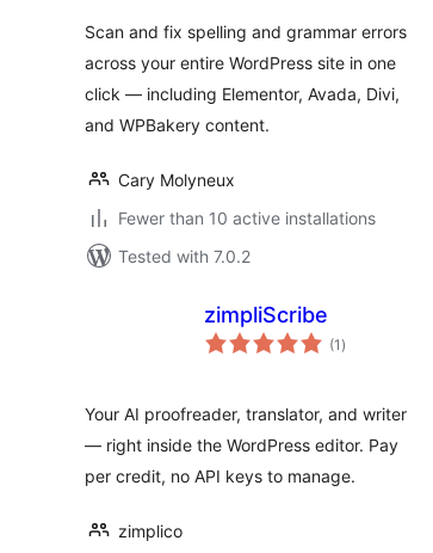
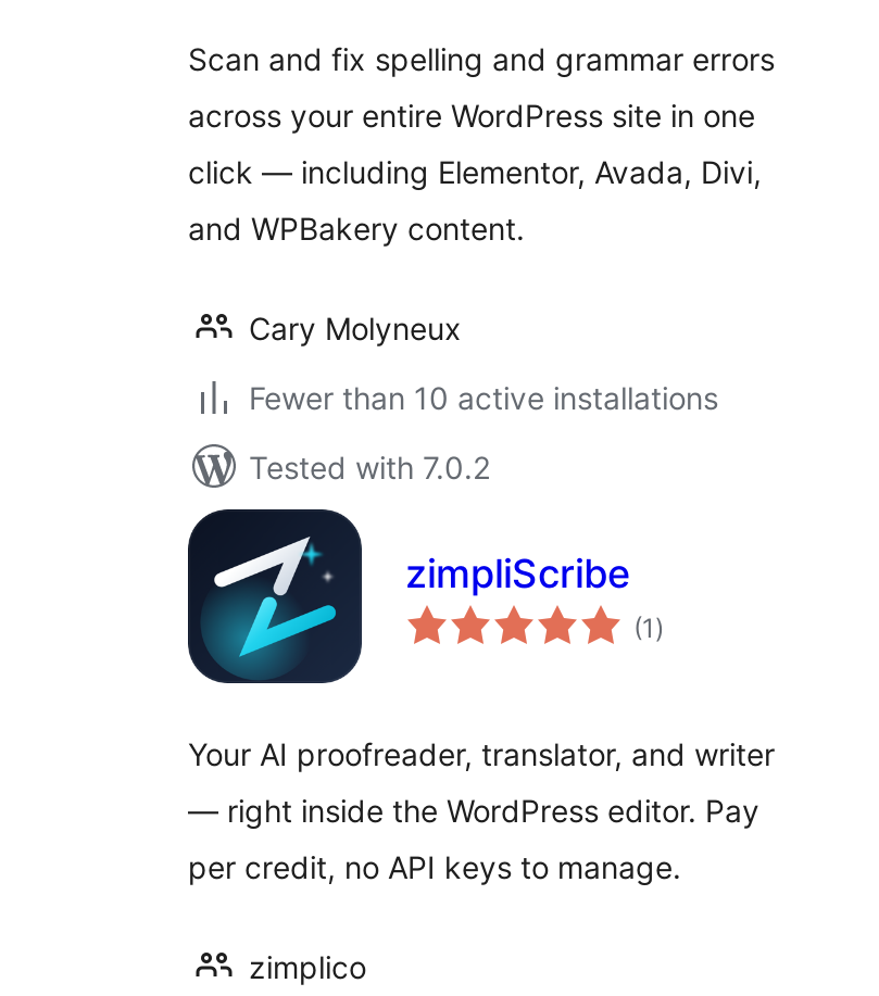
none -> [186,507,364,685] [image]

